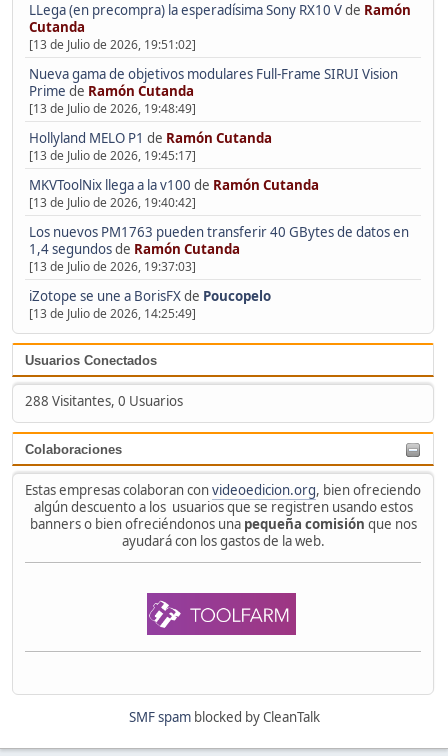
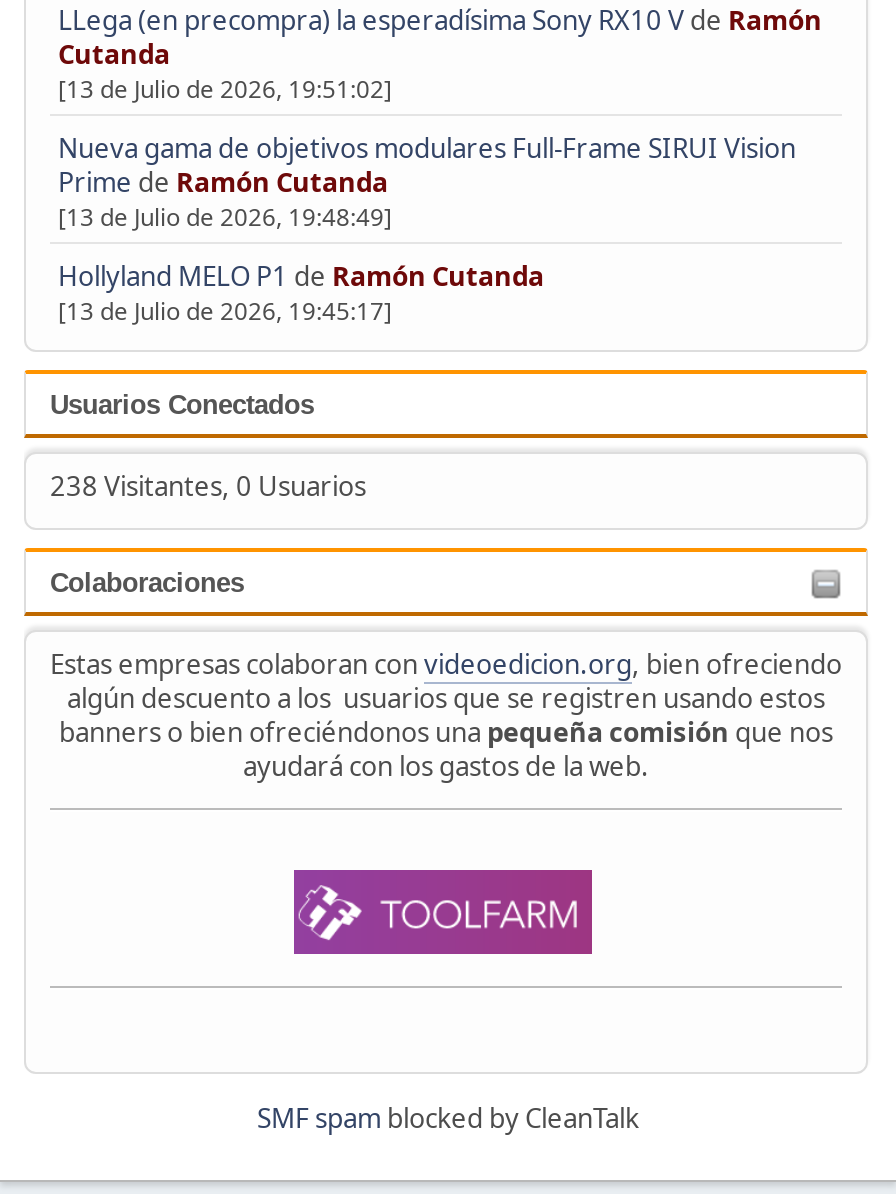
[29,176,409,321] MKVToolNix llega a la v100 de Ramón Cutanda | [13 de Julio de 2026, 19:40:42] | Los nuevos PM1763 pueden transferir 40 GBytes de datos en | 1,4 segundos de Ramón Cutanda | [13 de Julio de 2026, 19:37:03] | iZotope se une a BorisFX de Poucopelo | [13 de Julio de 2026, 14:25:49] -> none
[25,392,183,410] 288 Visitantes, 0 Usuarios -> [50,468,366,504] 238 Visitantes, 0 Usuarios

